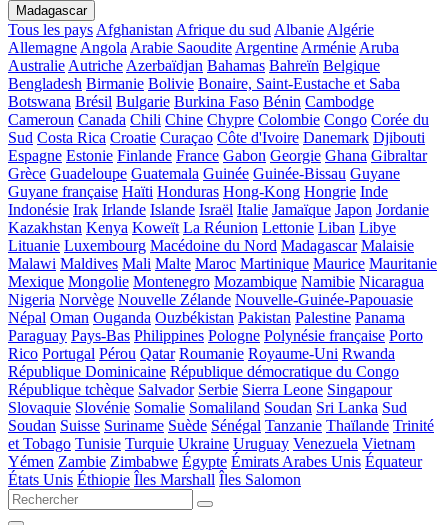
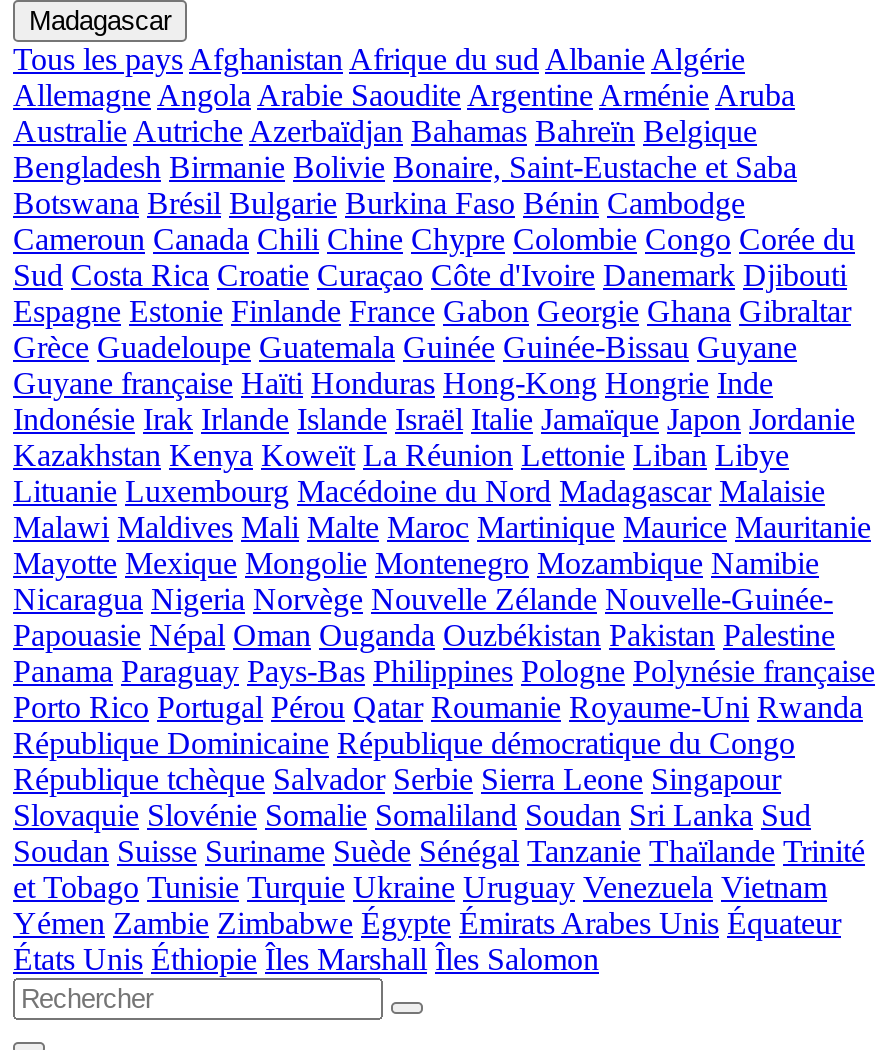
[8,273,424,362] Mexique Mongolie Montenegro Mozambique Namibie Nicaragua | Nigeria Norvège Nouvelle Zélande Nouvelle-Guinée-Papouasie | Népal Oman Ouganda Ouzbékistan Pakistan Palestine Panama | Paraguay Pays-Bas Philippines Pologne Polynésie française Porto | Rico Portugal Pérou Qatar Roumanie Royaume-Uni Rwanda -> [13,545,875,723] Mayotte Mexique Mongolie Montenegro Mozambique Namibie | Nicaragua Nigeria Norvège Nouvelle Zélande Nouvelle-Guinée- | Papouasie Népal Oman Ouganda Ouzbékistan Pakistan Palestine | Panama Paraguay Pays-Bas Philippines Pologne Polynésie française | Porto Rico Portugal Pérou Qatar Roumanie Royaume-Uni Rwanda

